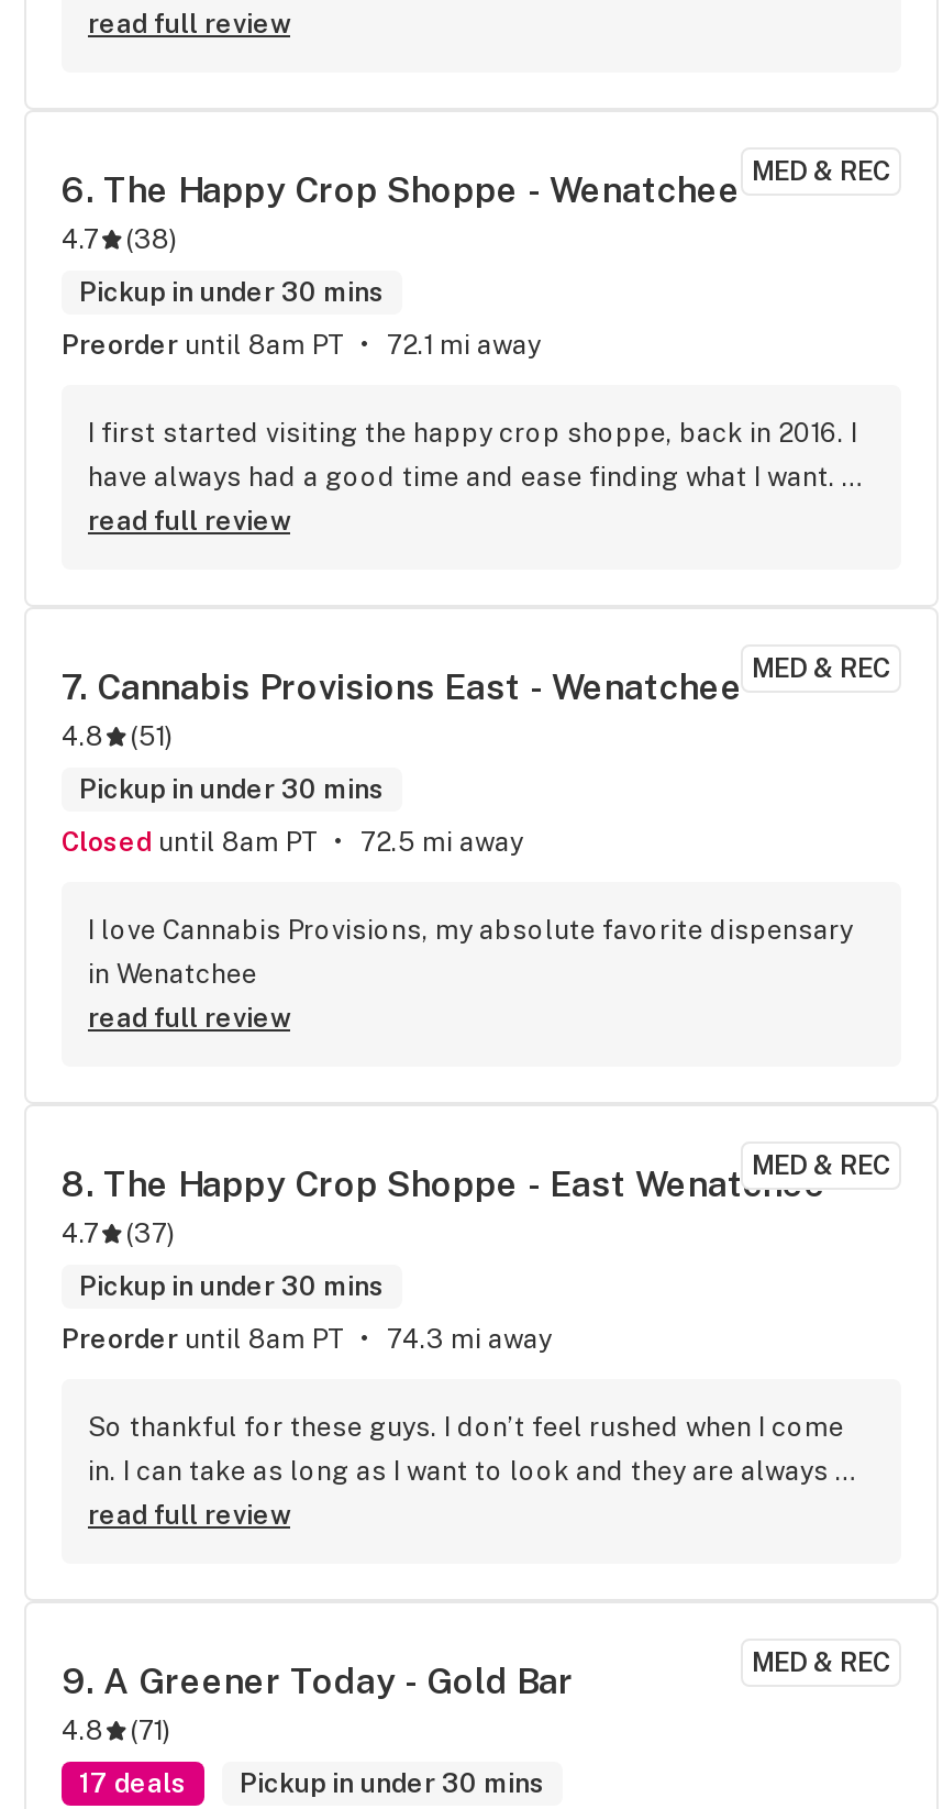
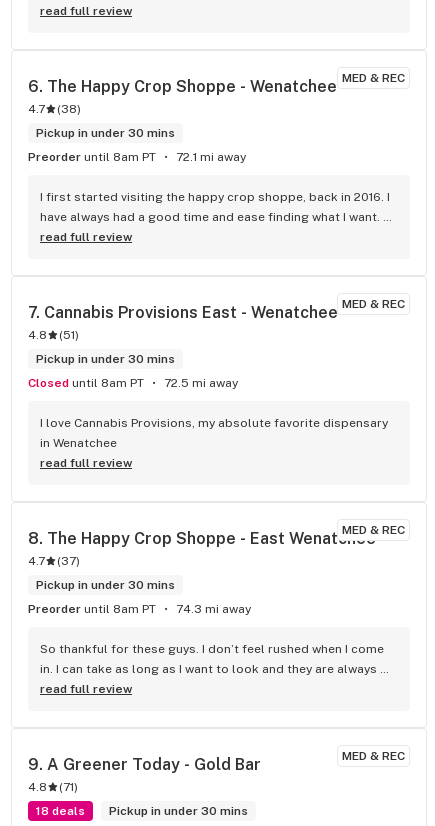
[79,1768,545,1799] 17 deals Pickup in under 30 mins -> [36,804,248,818] 18 deals Pickup in under 30 mins

